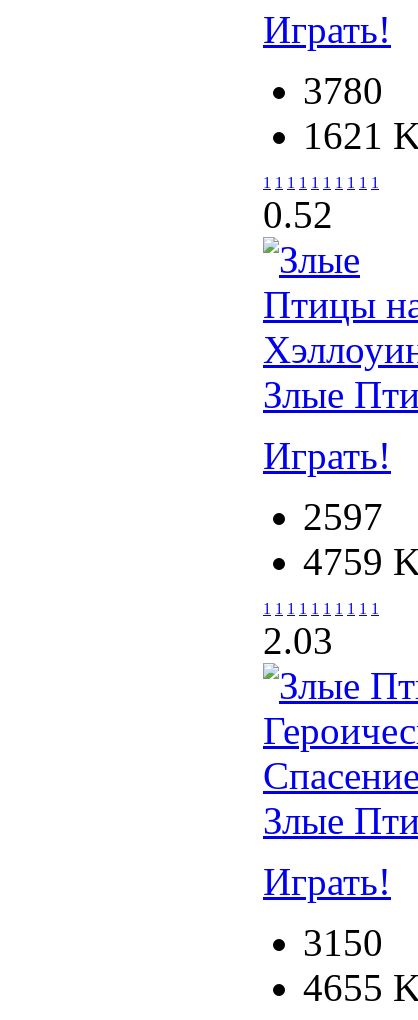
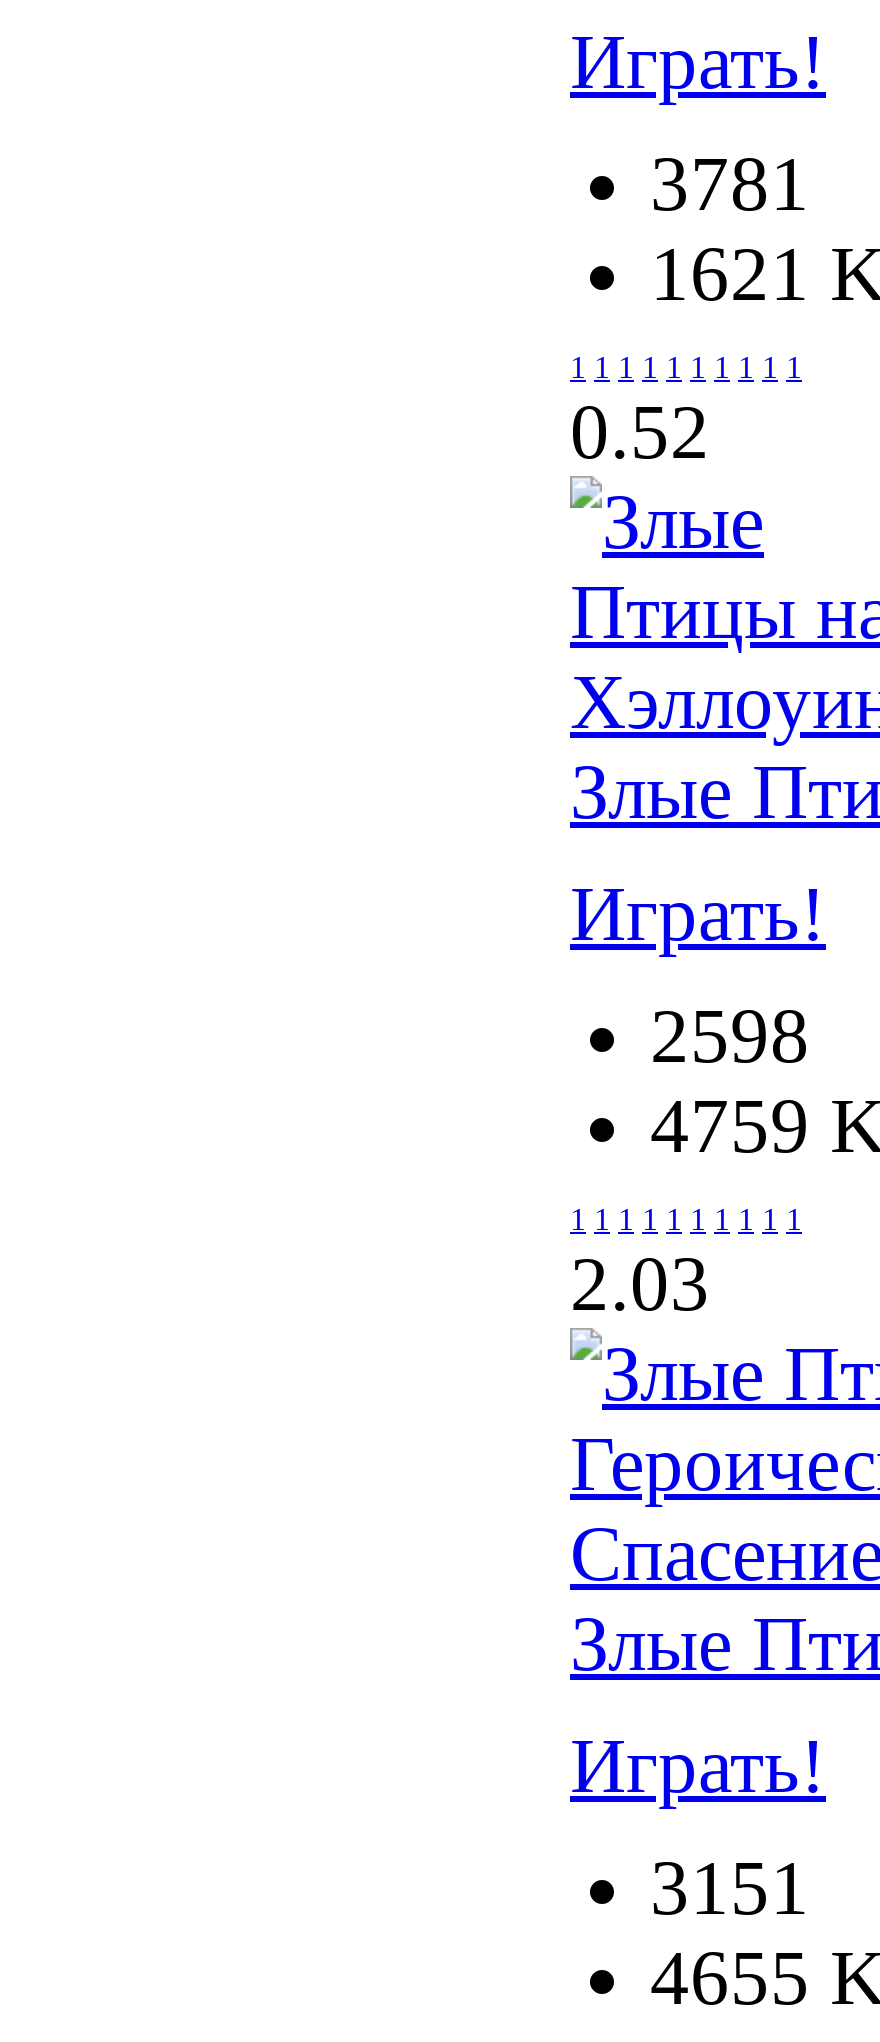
[303,69,383,112] 3780 -> [650,140,810,226] 3781
[303,495,383,538] 2597 -> [650,992,810,1078] 2598
[303,921,383,964] 3150 -> [650,1844,810,1930] 3151

